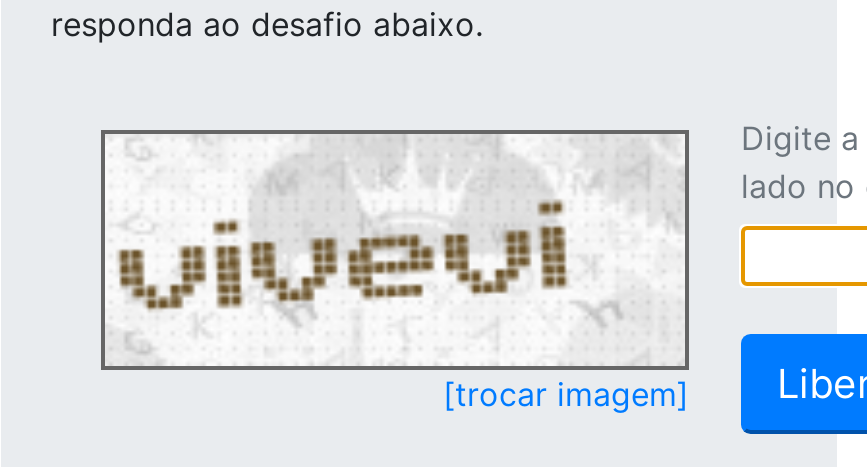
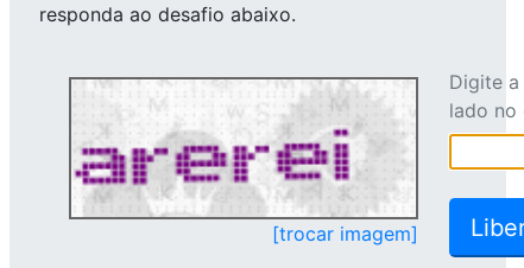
[111,138,651,356] [image] -> [74,82,394,212] [image]

